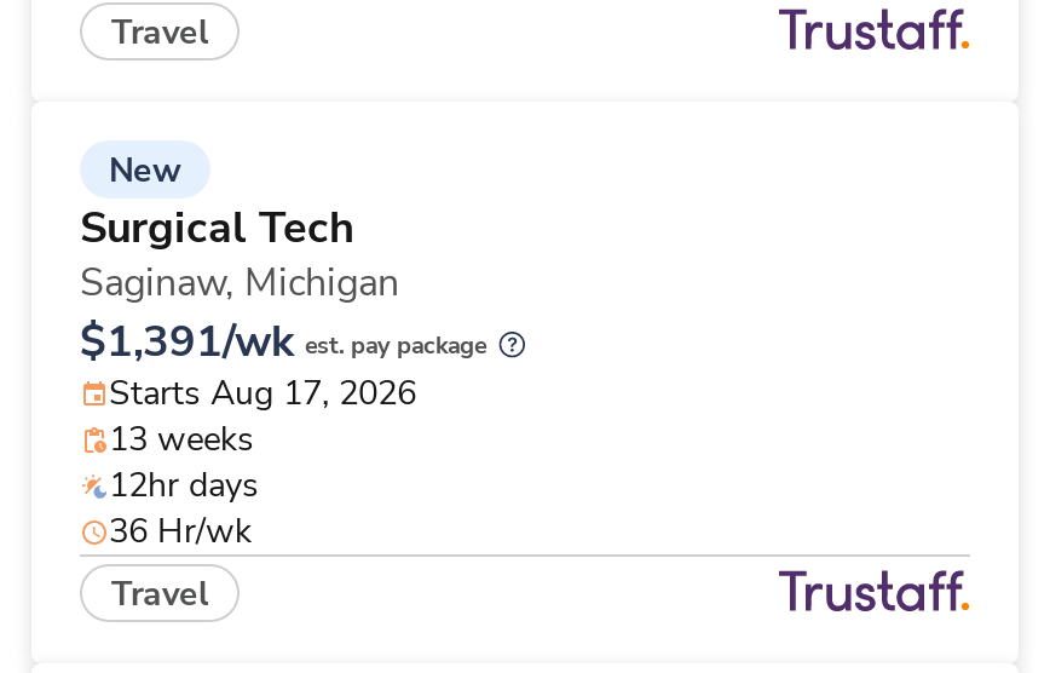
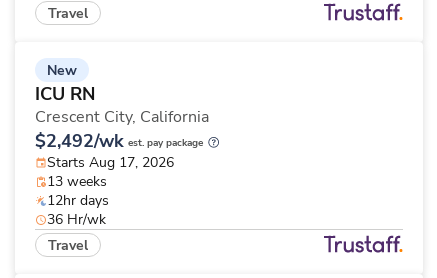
[80,199,486,370] Surgical Tech | Saginaw, Michigan | $1,391/wk est. pay package -> [35,82,209,153] ICU RN | Crescent City, California | $2,492/wk est. pay package

